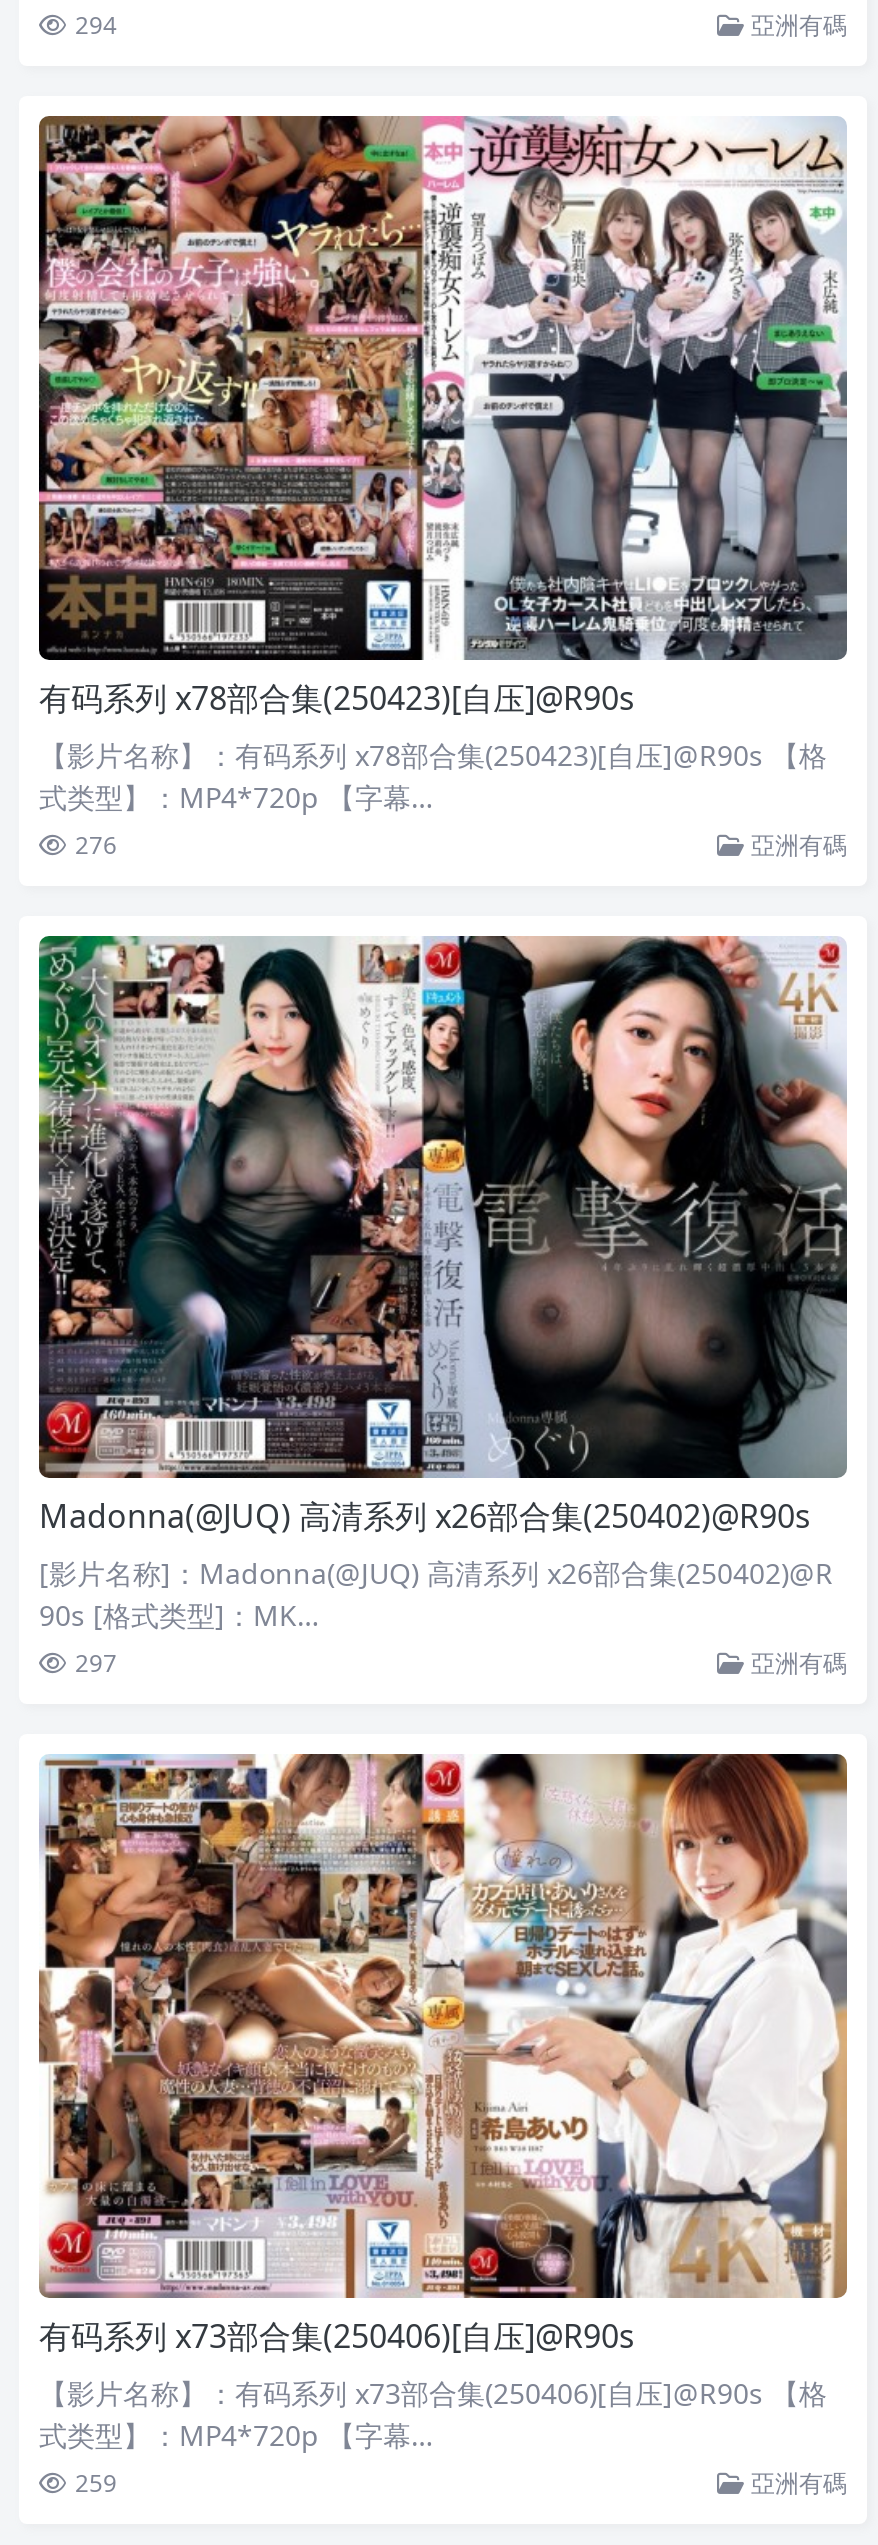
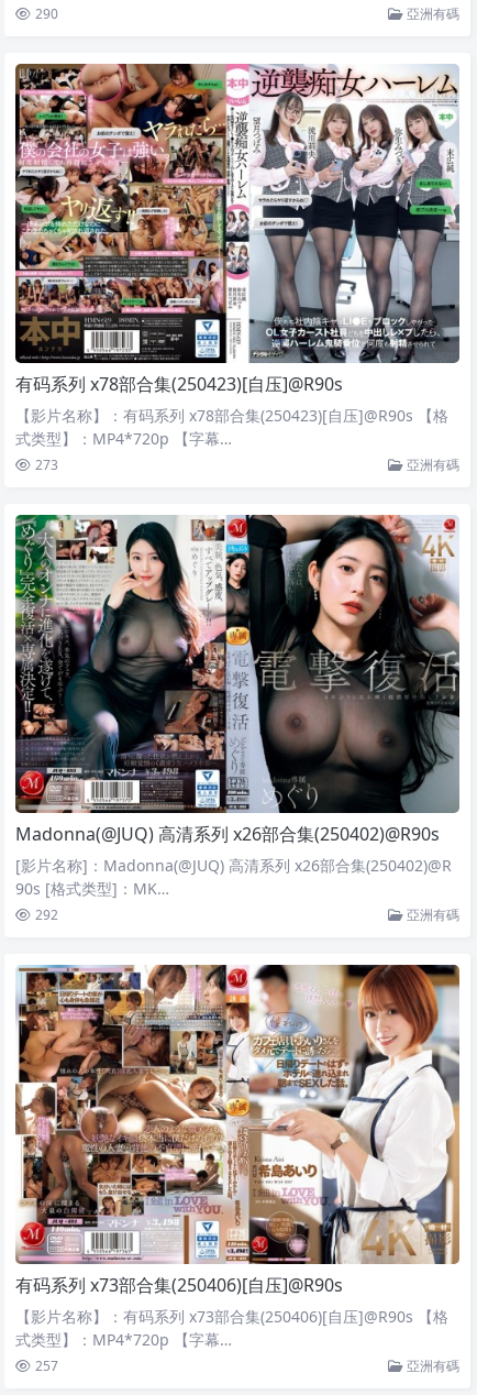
[75,8,117,42] 294 -> [35,5,58,23] 290
[75,827,117,861] 276 -> [35,455,58,474] 273
[75,1646,117,1680] 297 -> [35,906,58,924] 292
[75,2465,117,2499] 259 -> [35,1356,58,1375] 257

